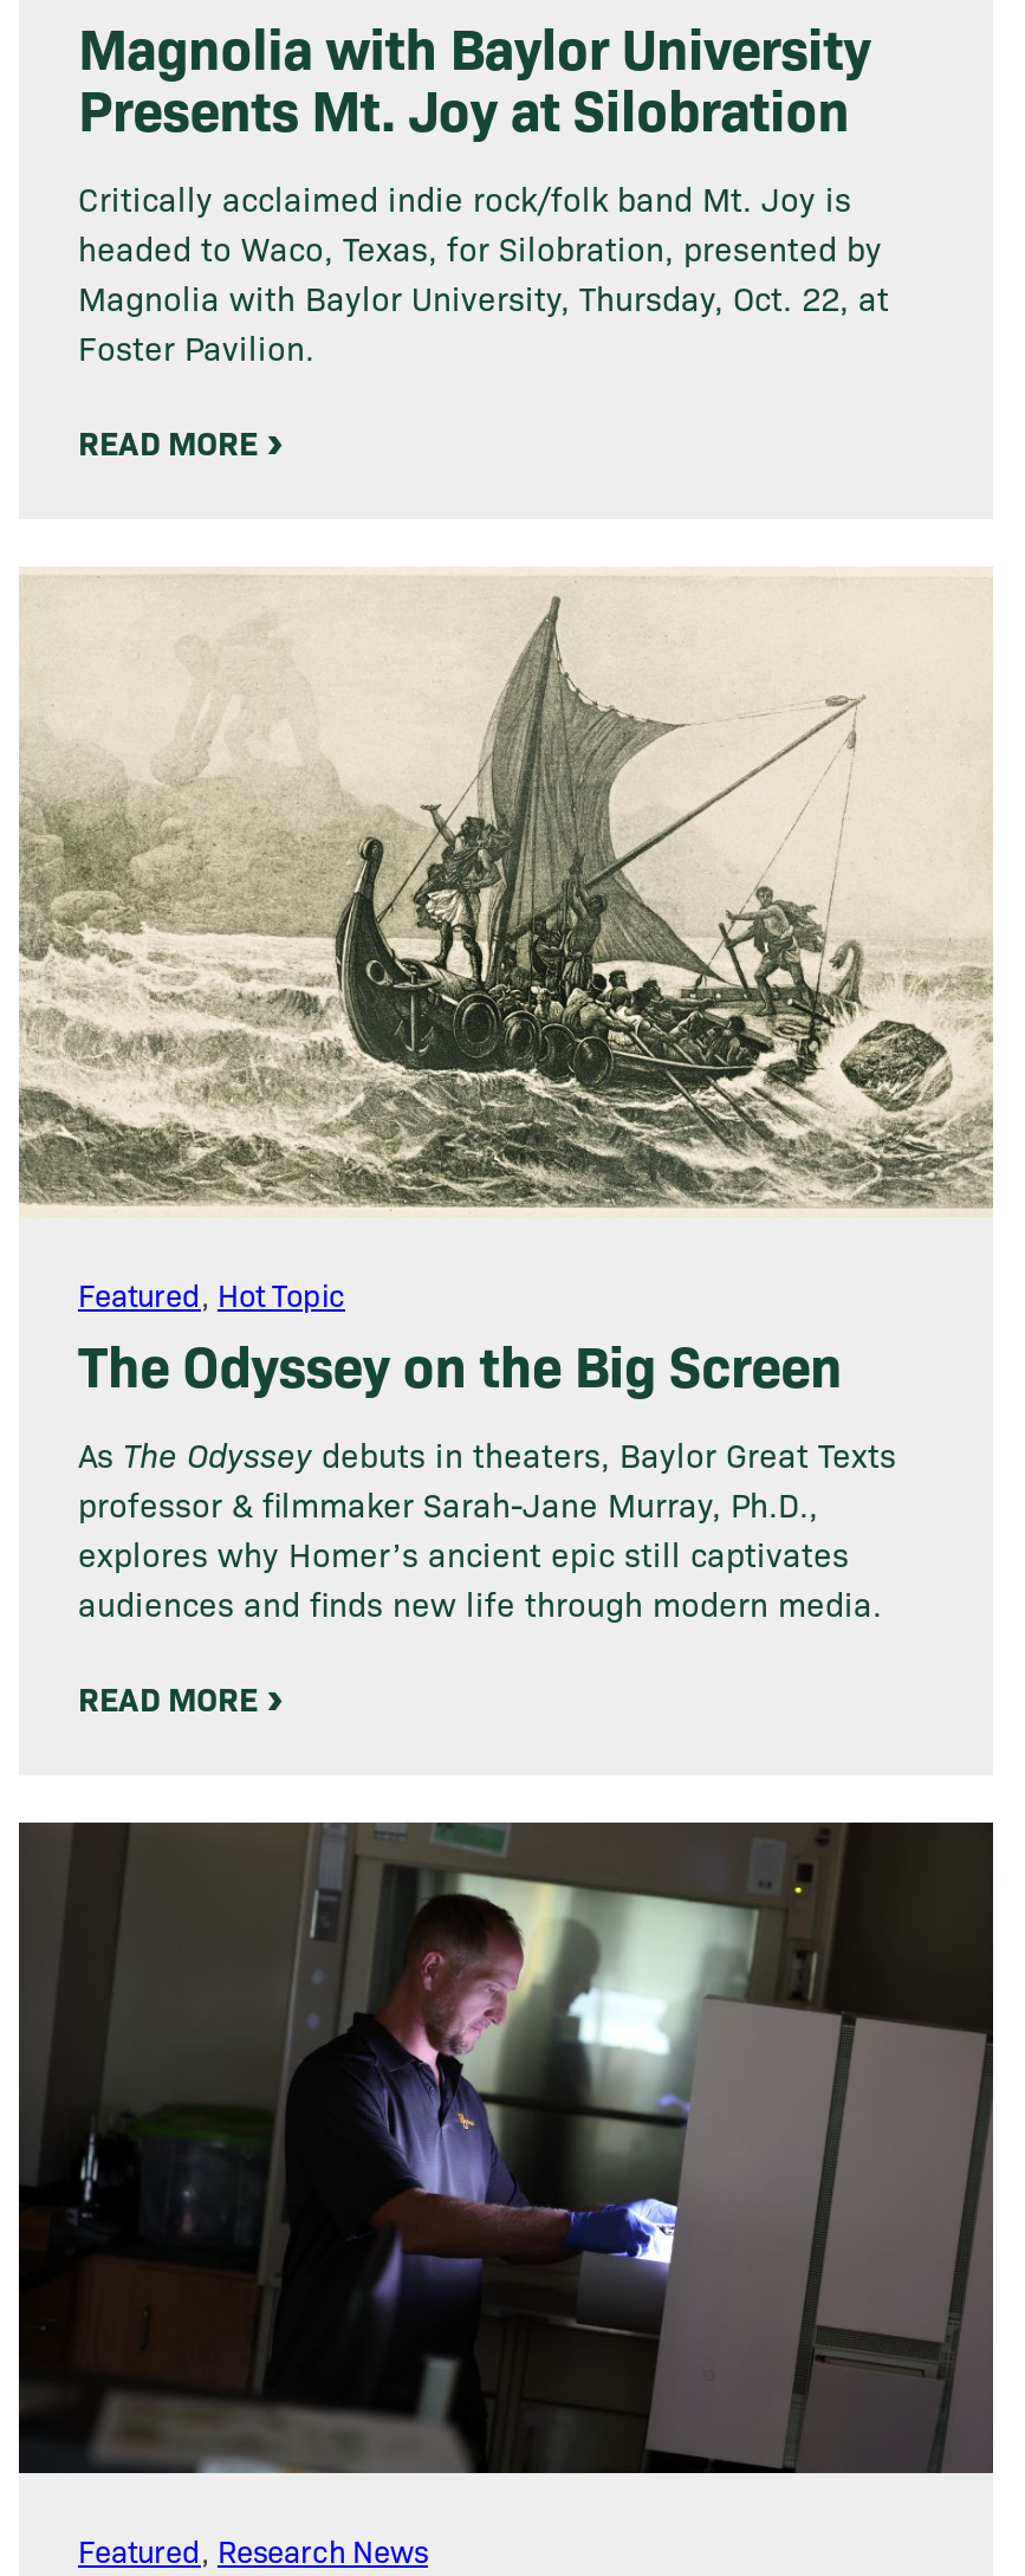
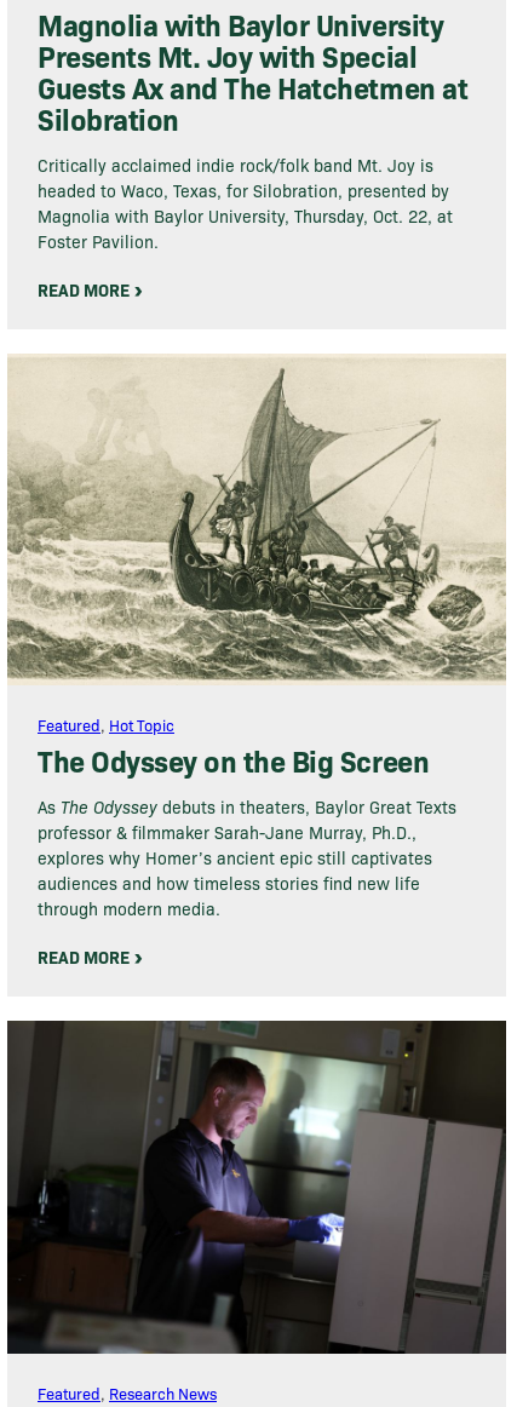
[78,68,849,146] Presents Mt. Joy at Silobration -> [38,35,467,138] Presents Mt. Joy with Special | Guests Ax and The Hatchetmen at | Silobration
[78,1578,882,1626] audiences and finds new life through modern media. -> [38,871,420,921] audiences and how timeless stories find new life | through modern media.

